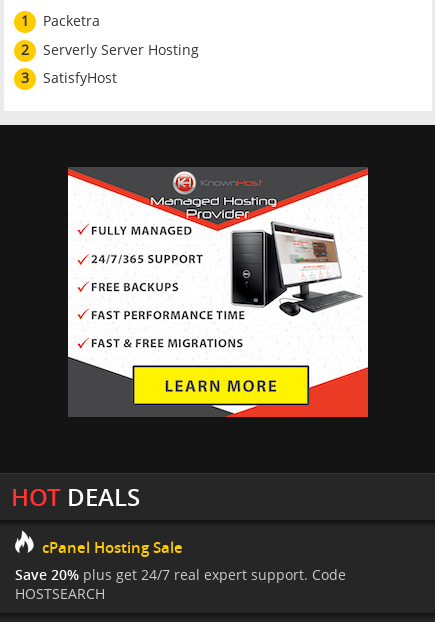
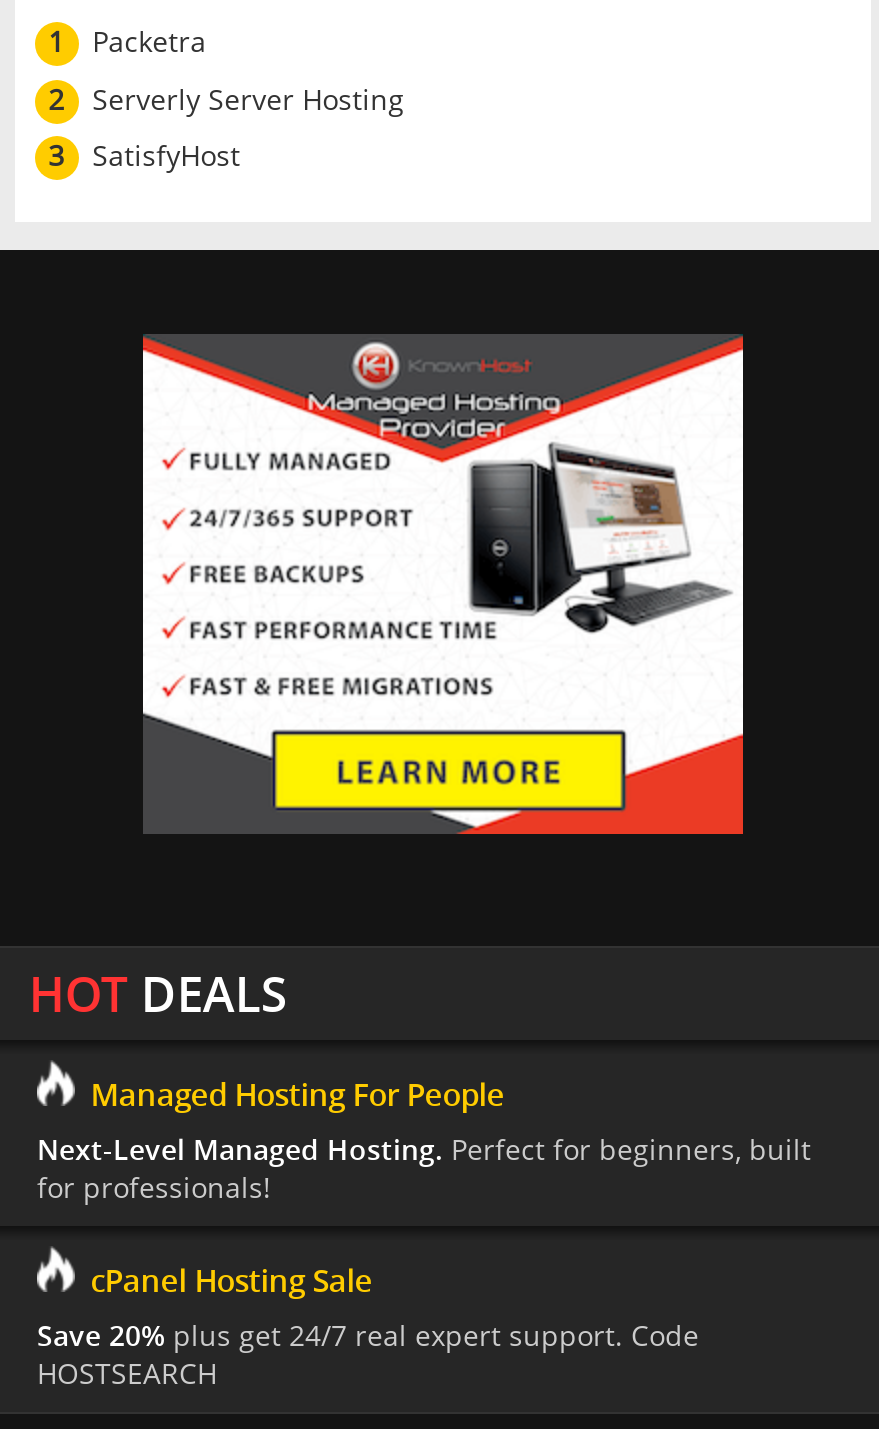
none -> [37,1074,811,1206] Managed Hosting For People | Next-Level Managed Hosting. Perfect for beginners, built | for professionals!

